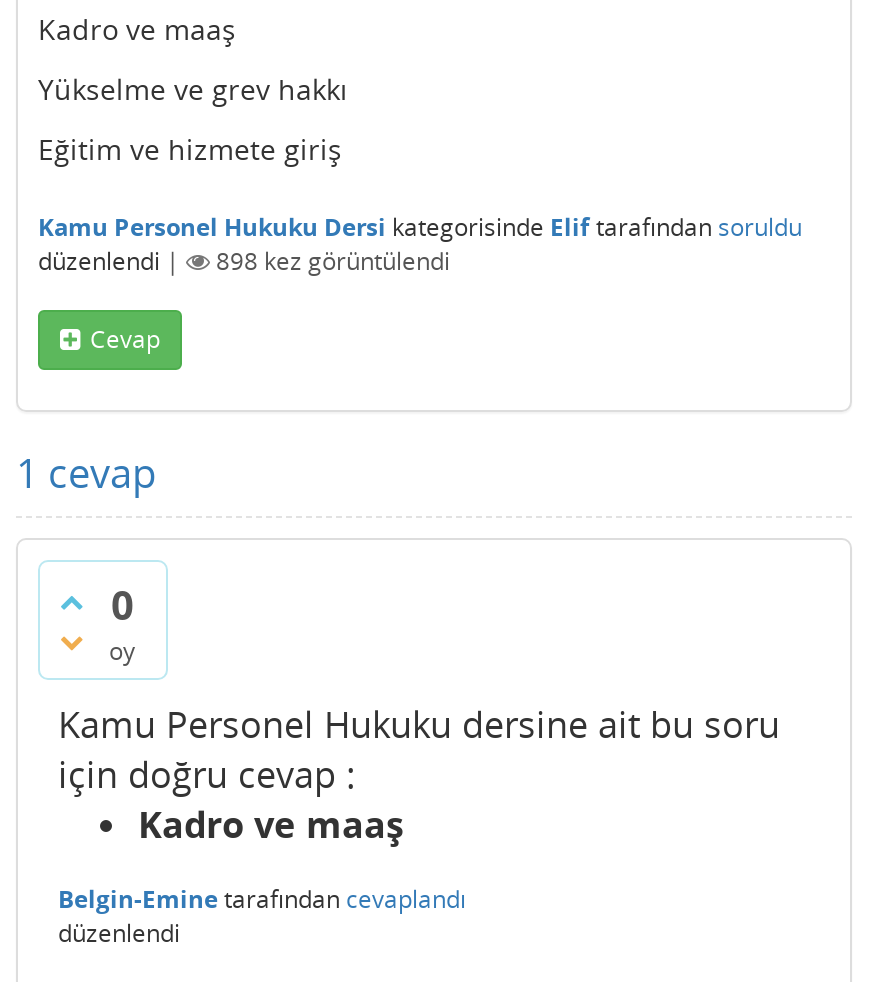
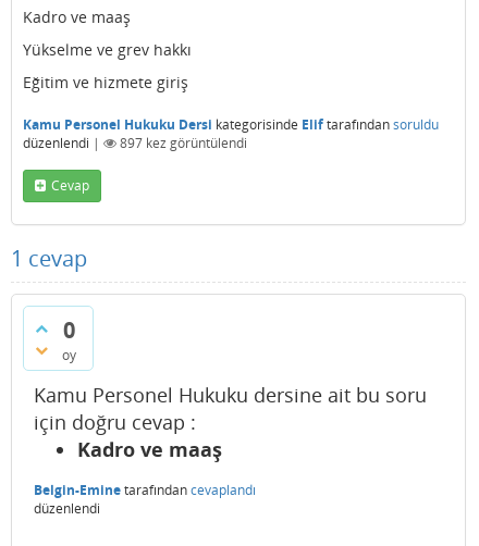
[216,244,450,278] 898 kez görüntülendi -> [120,134,247,152] 897 kez görüntülendi

